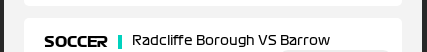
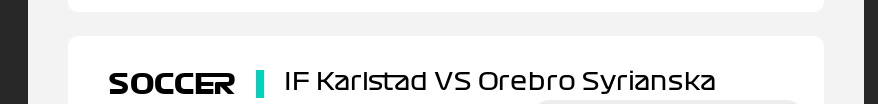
[132,35,330,47] Radcliffe Borough VS Barrow -> [284,70,716,94] IF Karlstad VS Orebro Syrianska

